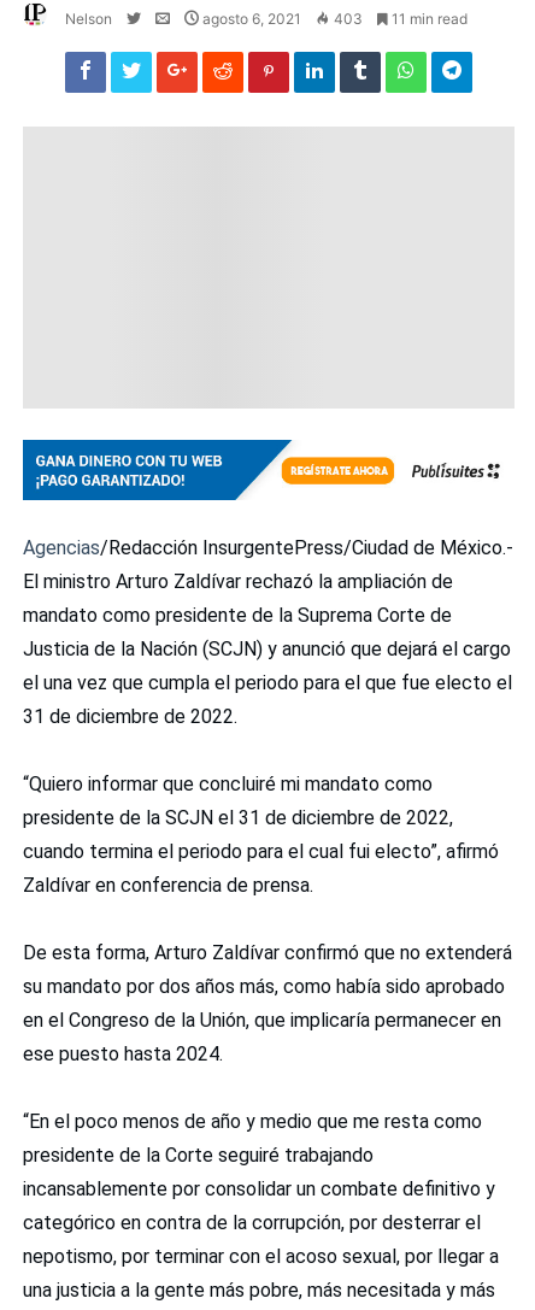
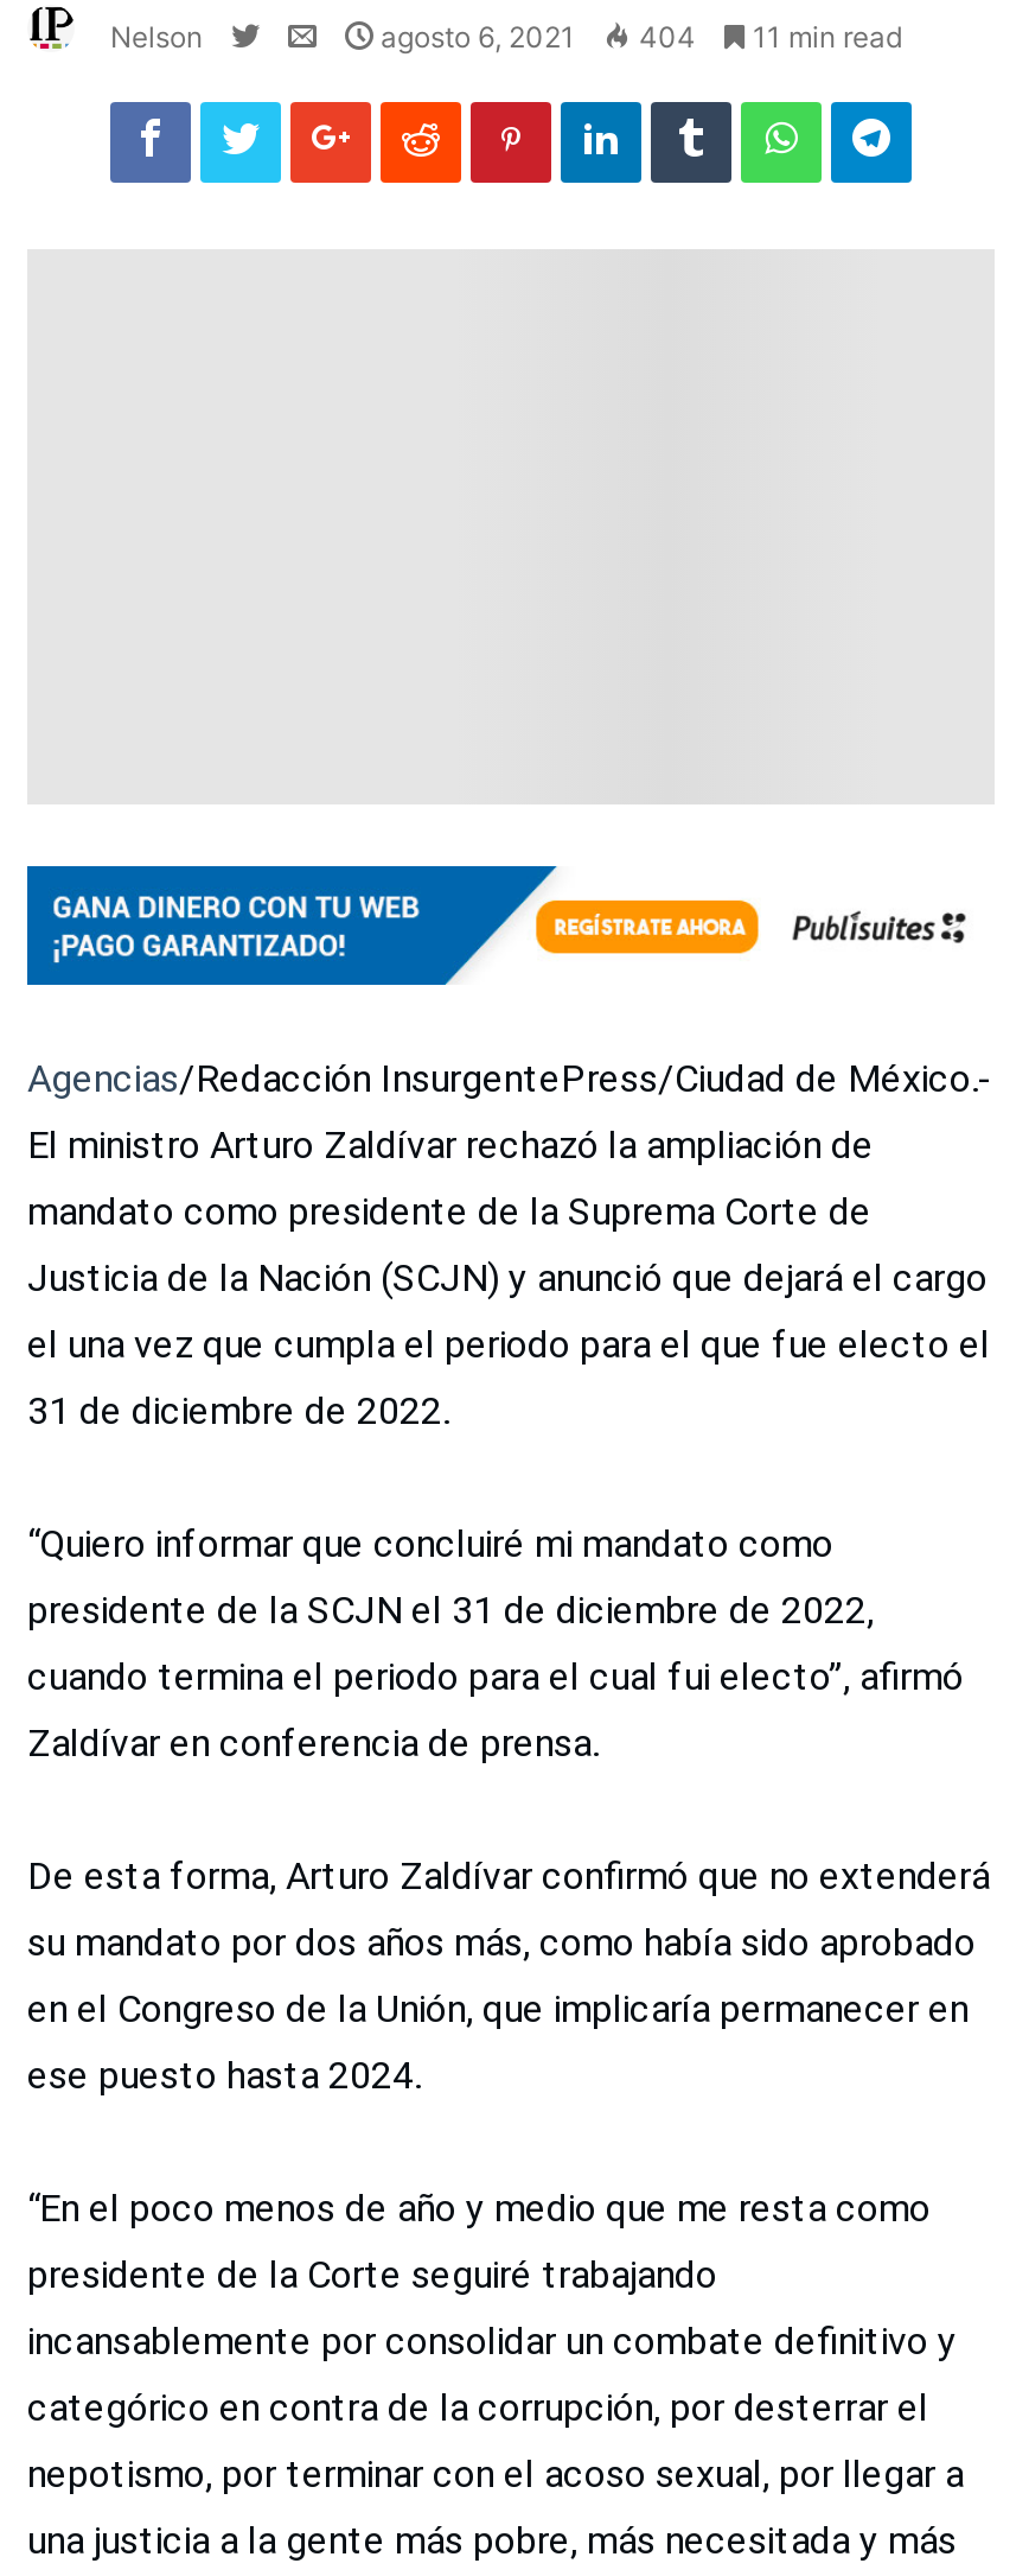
[202,10,468,28] agosto 6, 2021 403 11 min read -> [381,19,902,55] agosto 6, 2021 404 11 min read

